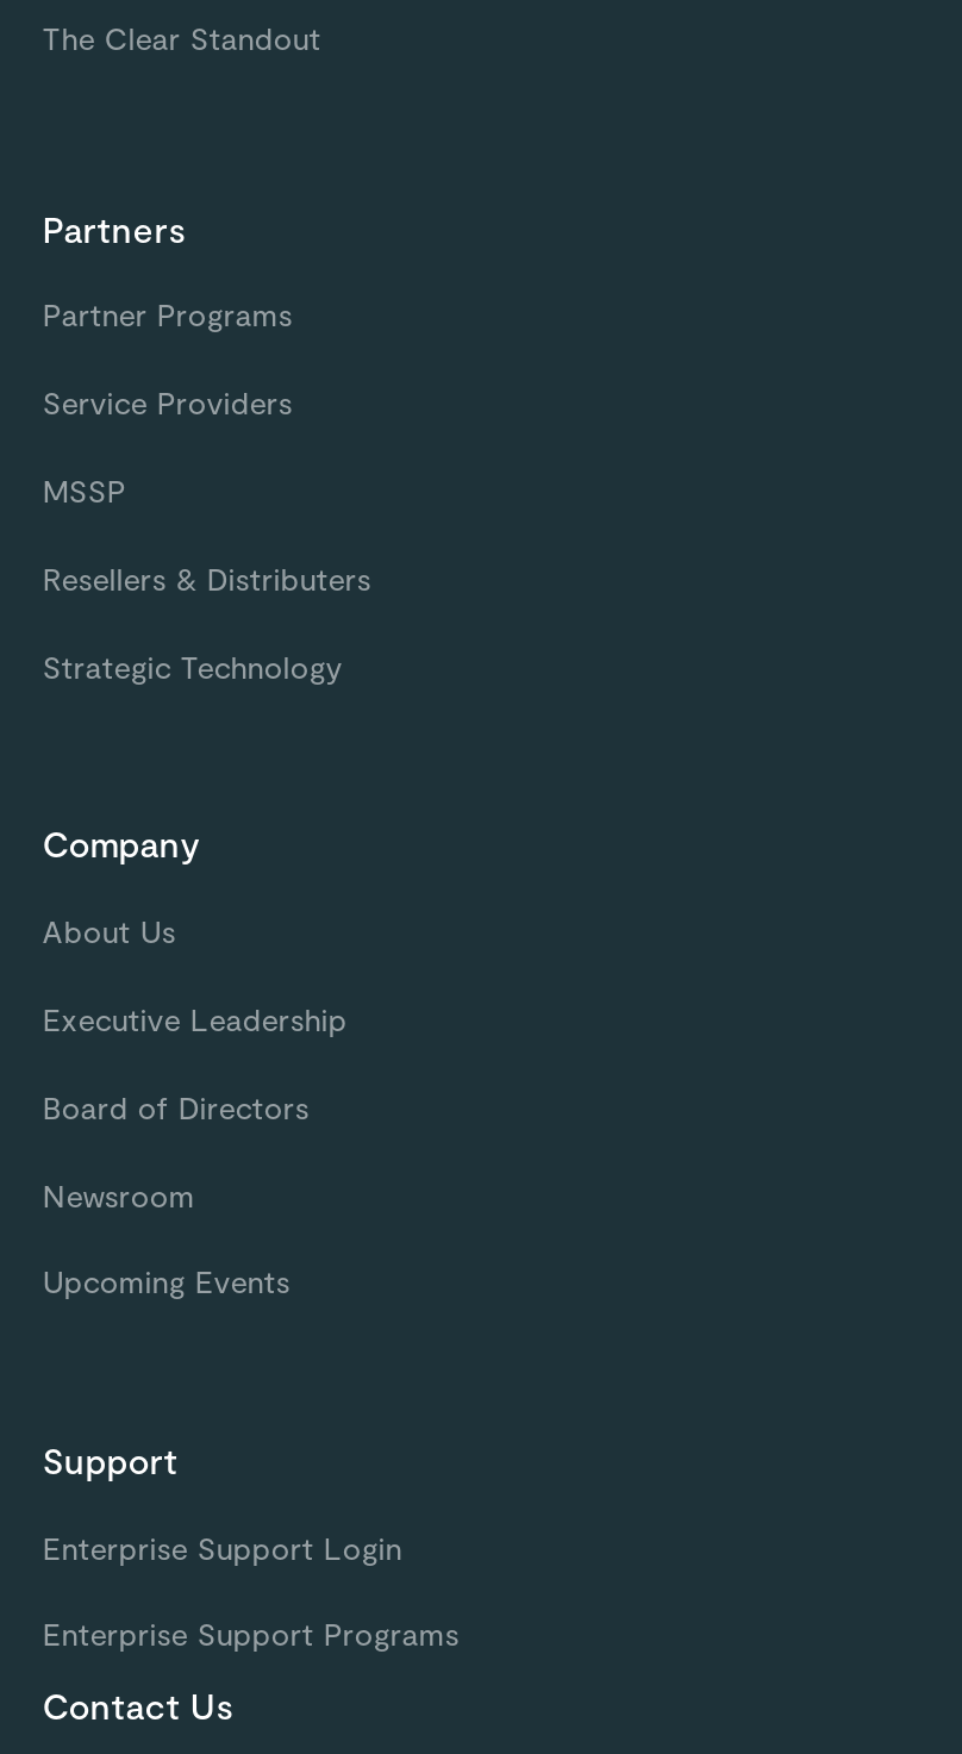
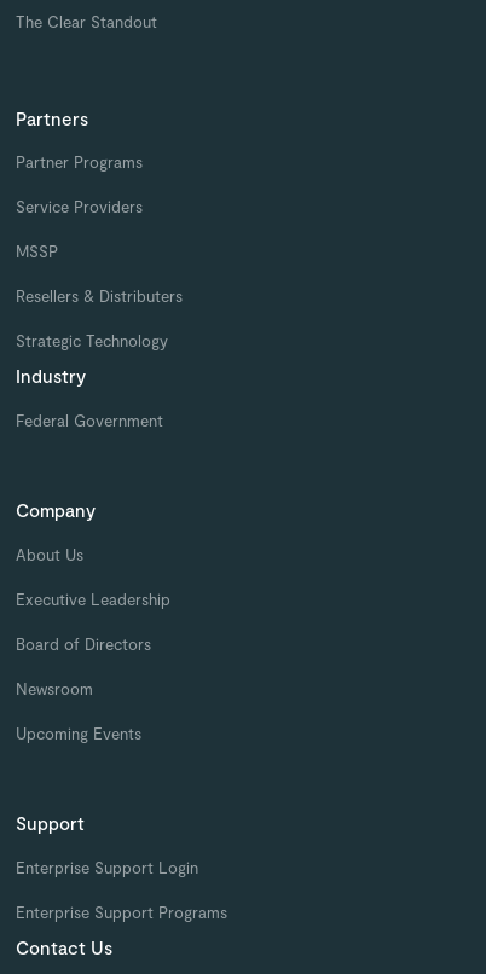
none -> [16,365,163,431] Industry | Federal Government

